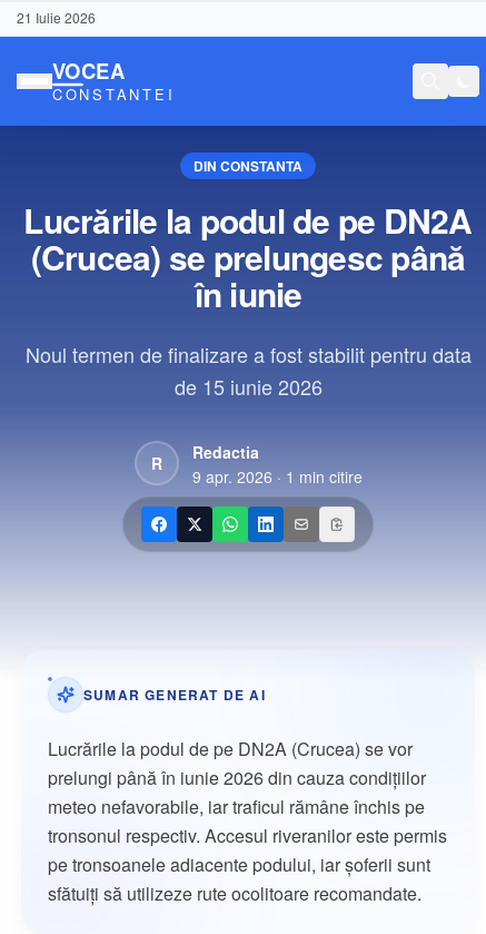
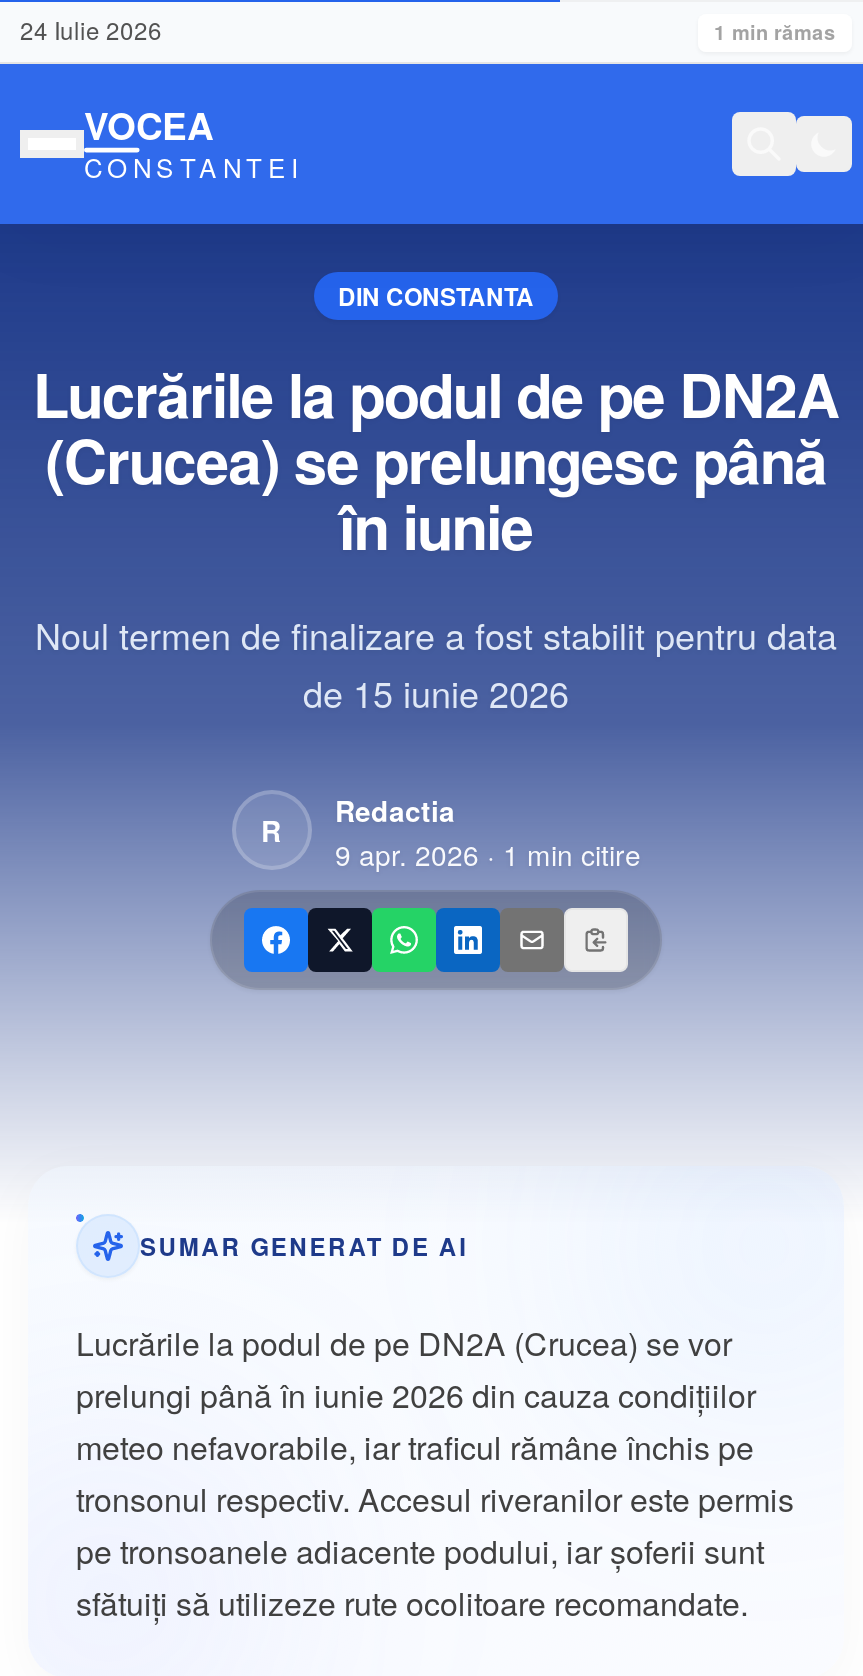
none -> [714,18,836,46] 1 min rămas
[17,8,96,27] 21 Iulie 2026 -> [20,12,162,46] 24 Iulie 2026

